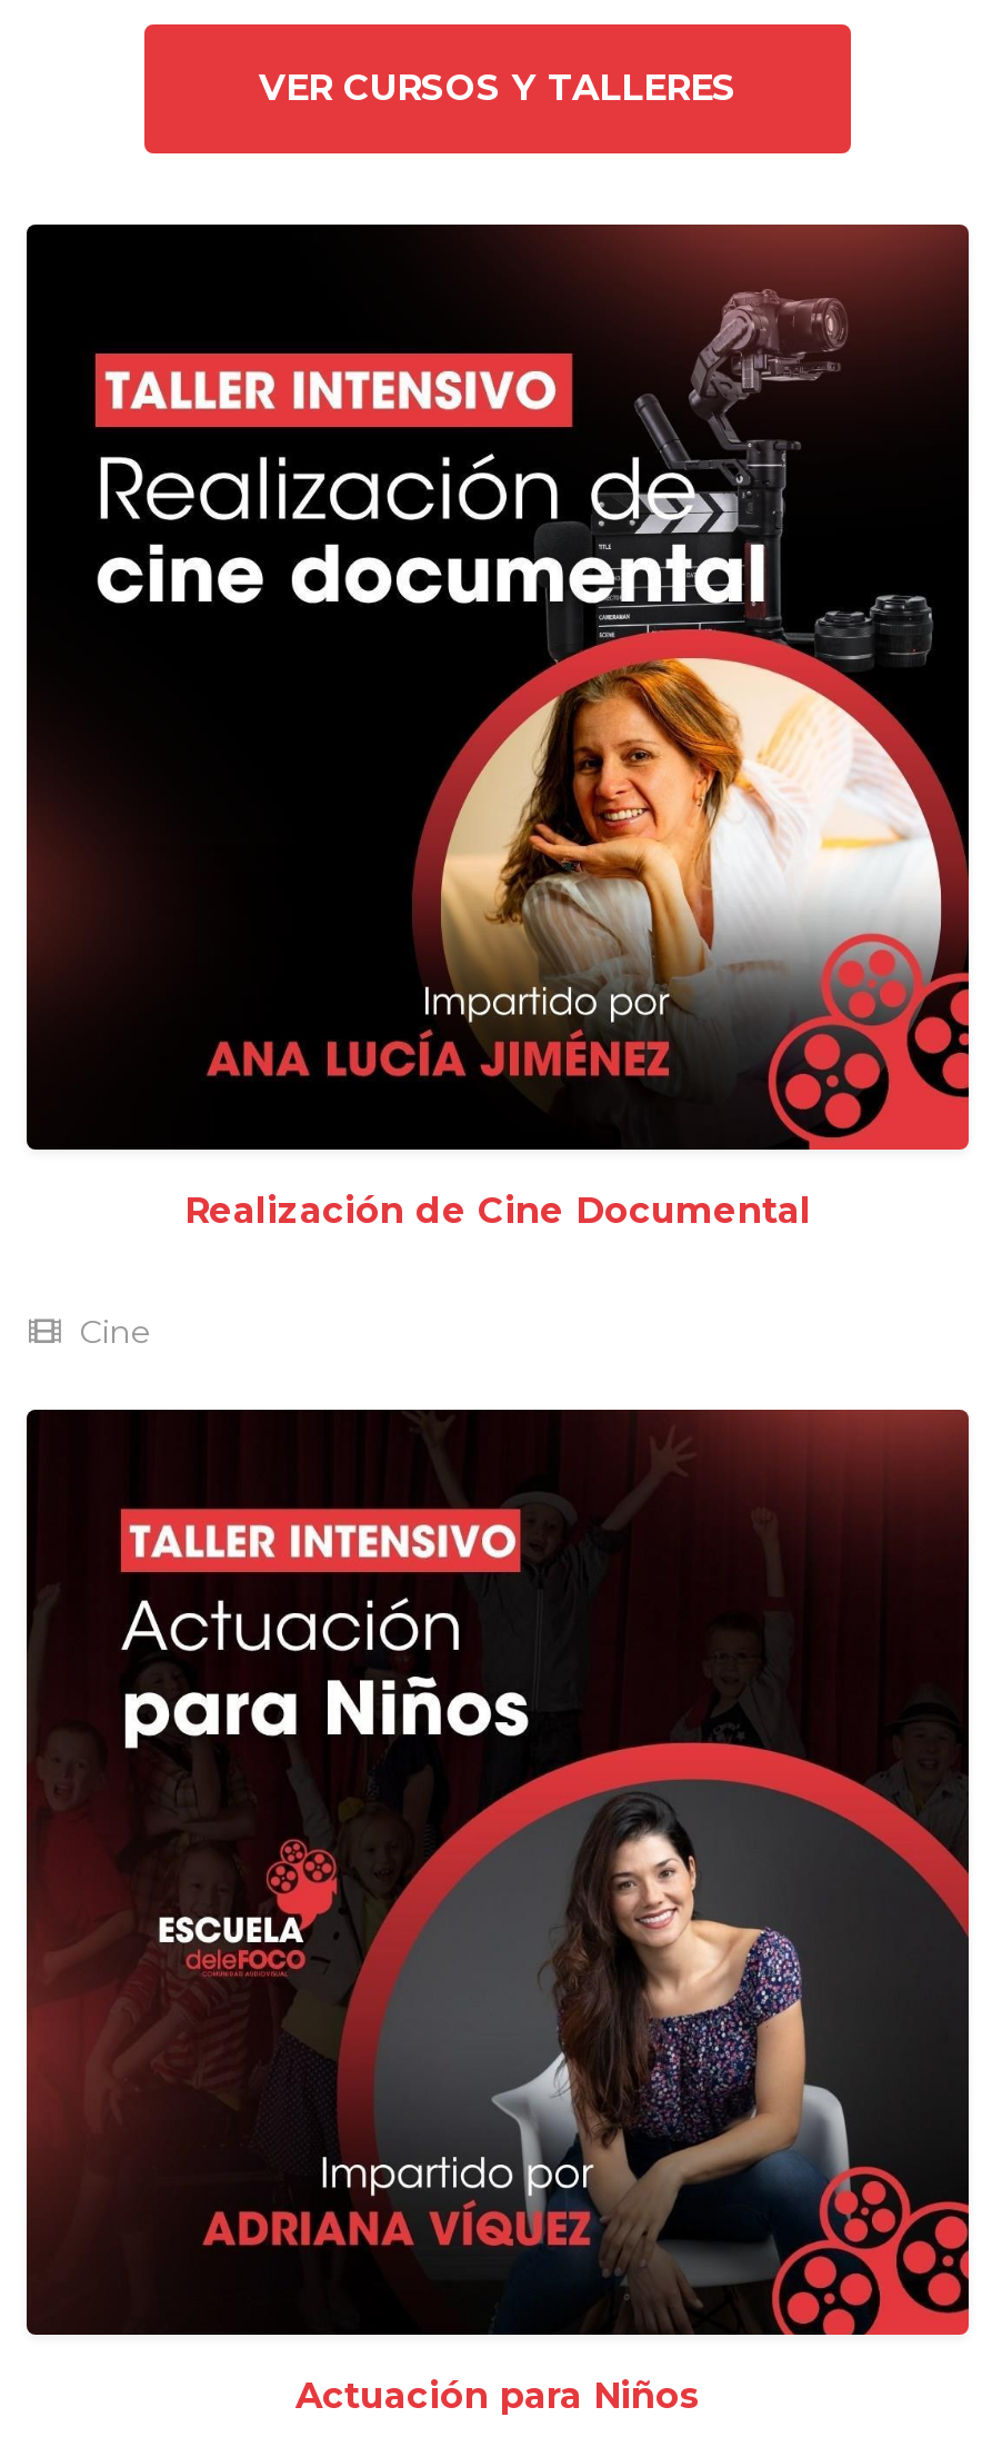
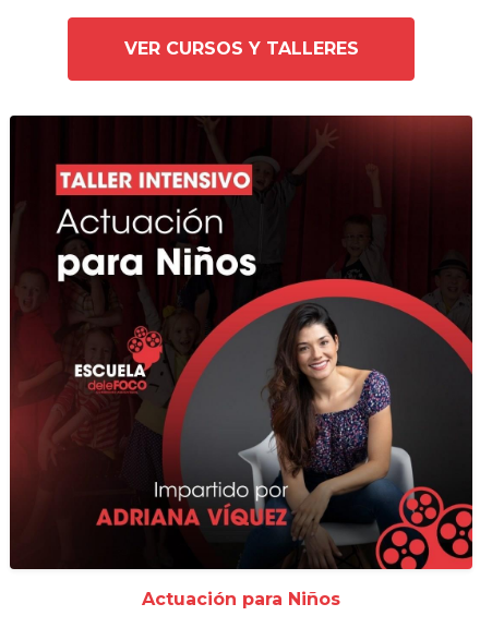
[27,225,971,1352] [image] | Realización de Cine Documental | Cine -> none

